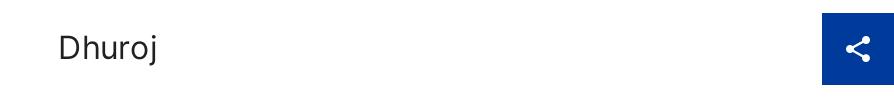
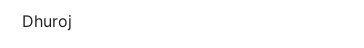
[820,11,888,87] [image] -> none

